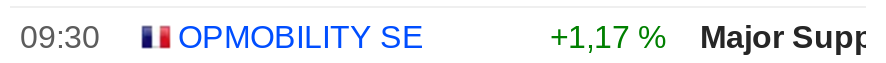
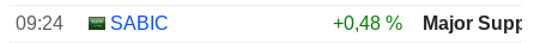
[20,20,666,54] 09:30 | OPMOBILITY SE | +1,17 % -> [16,13,402,33] 09:24 | SABIC | +0,48 %

